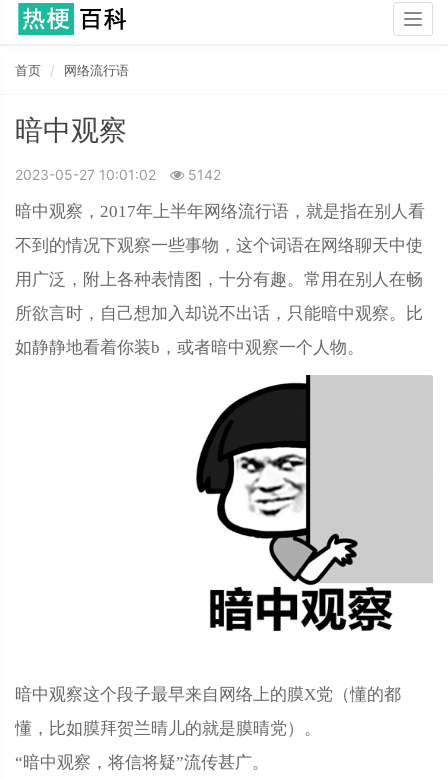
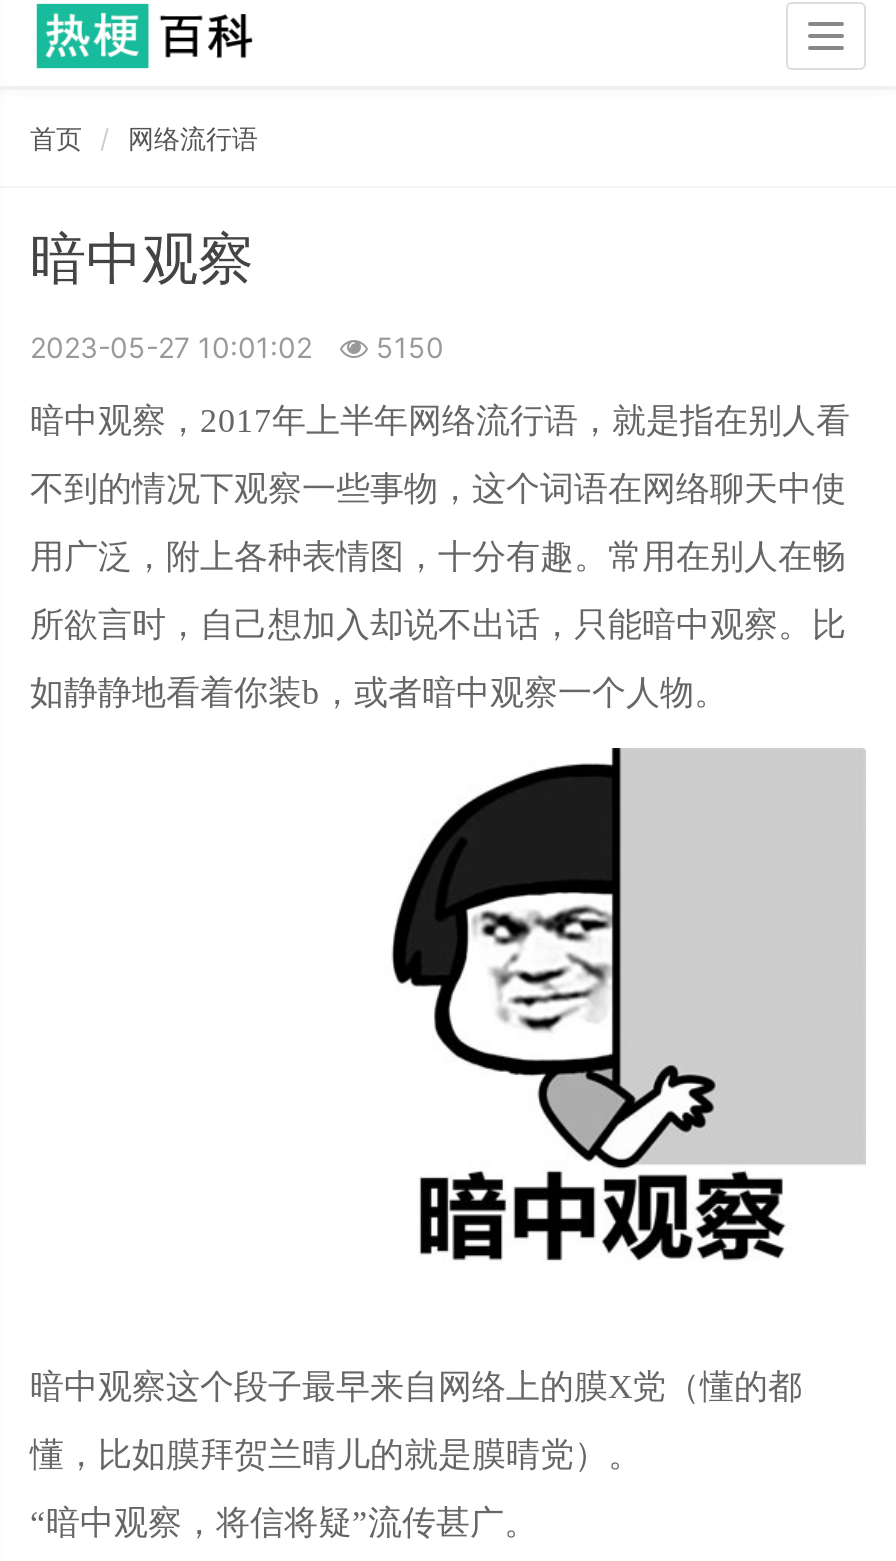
[15,166,221,183] 2023-05-27 10:01:02 5142 -> [30,330,444,364] 2023-05-27 10:01:02 5150

